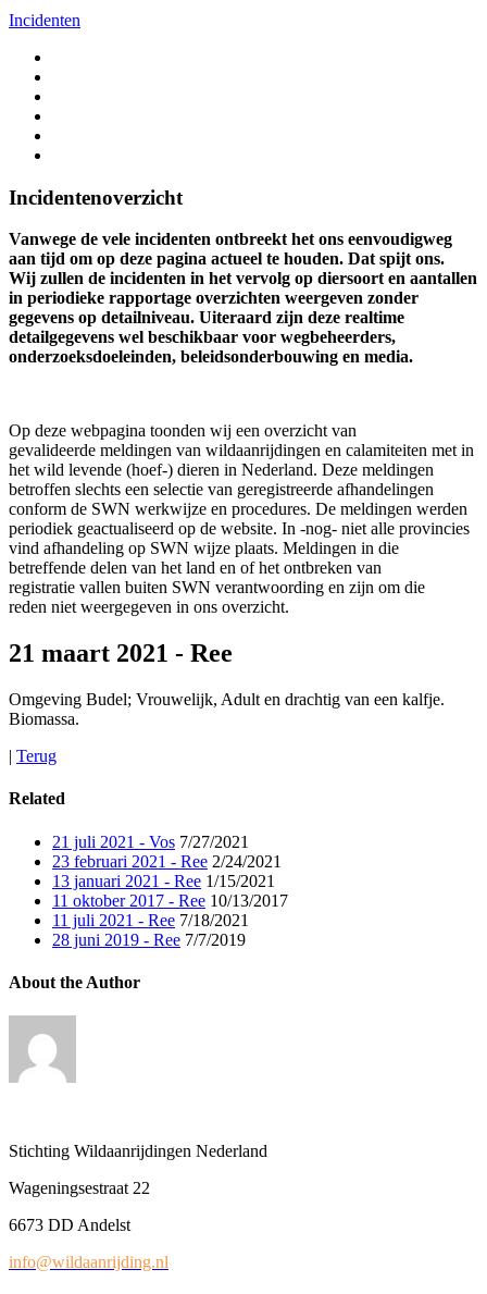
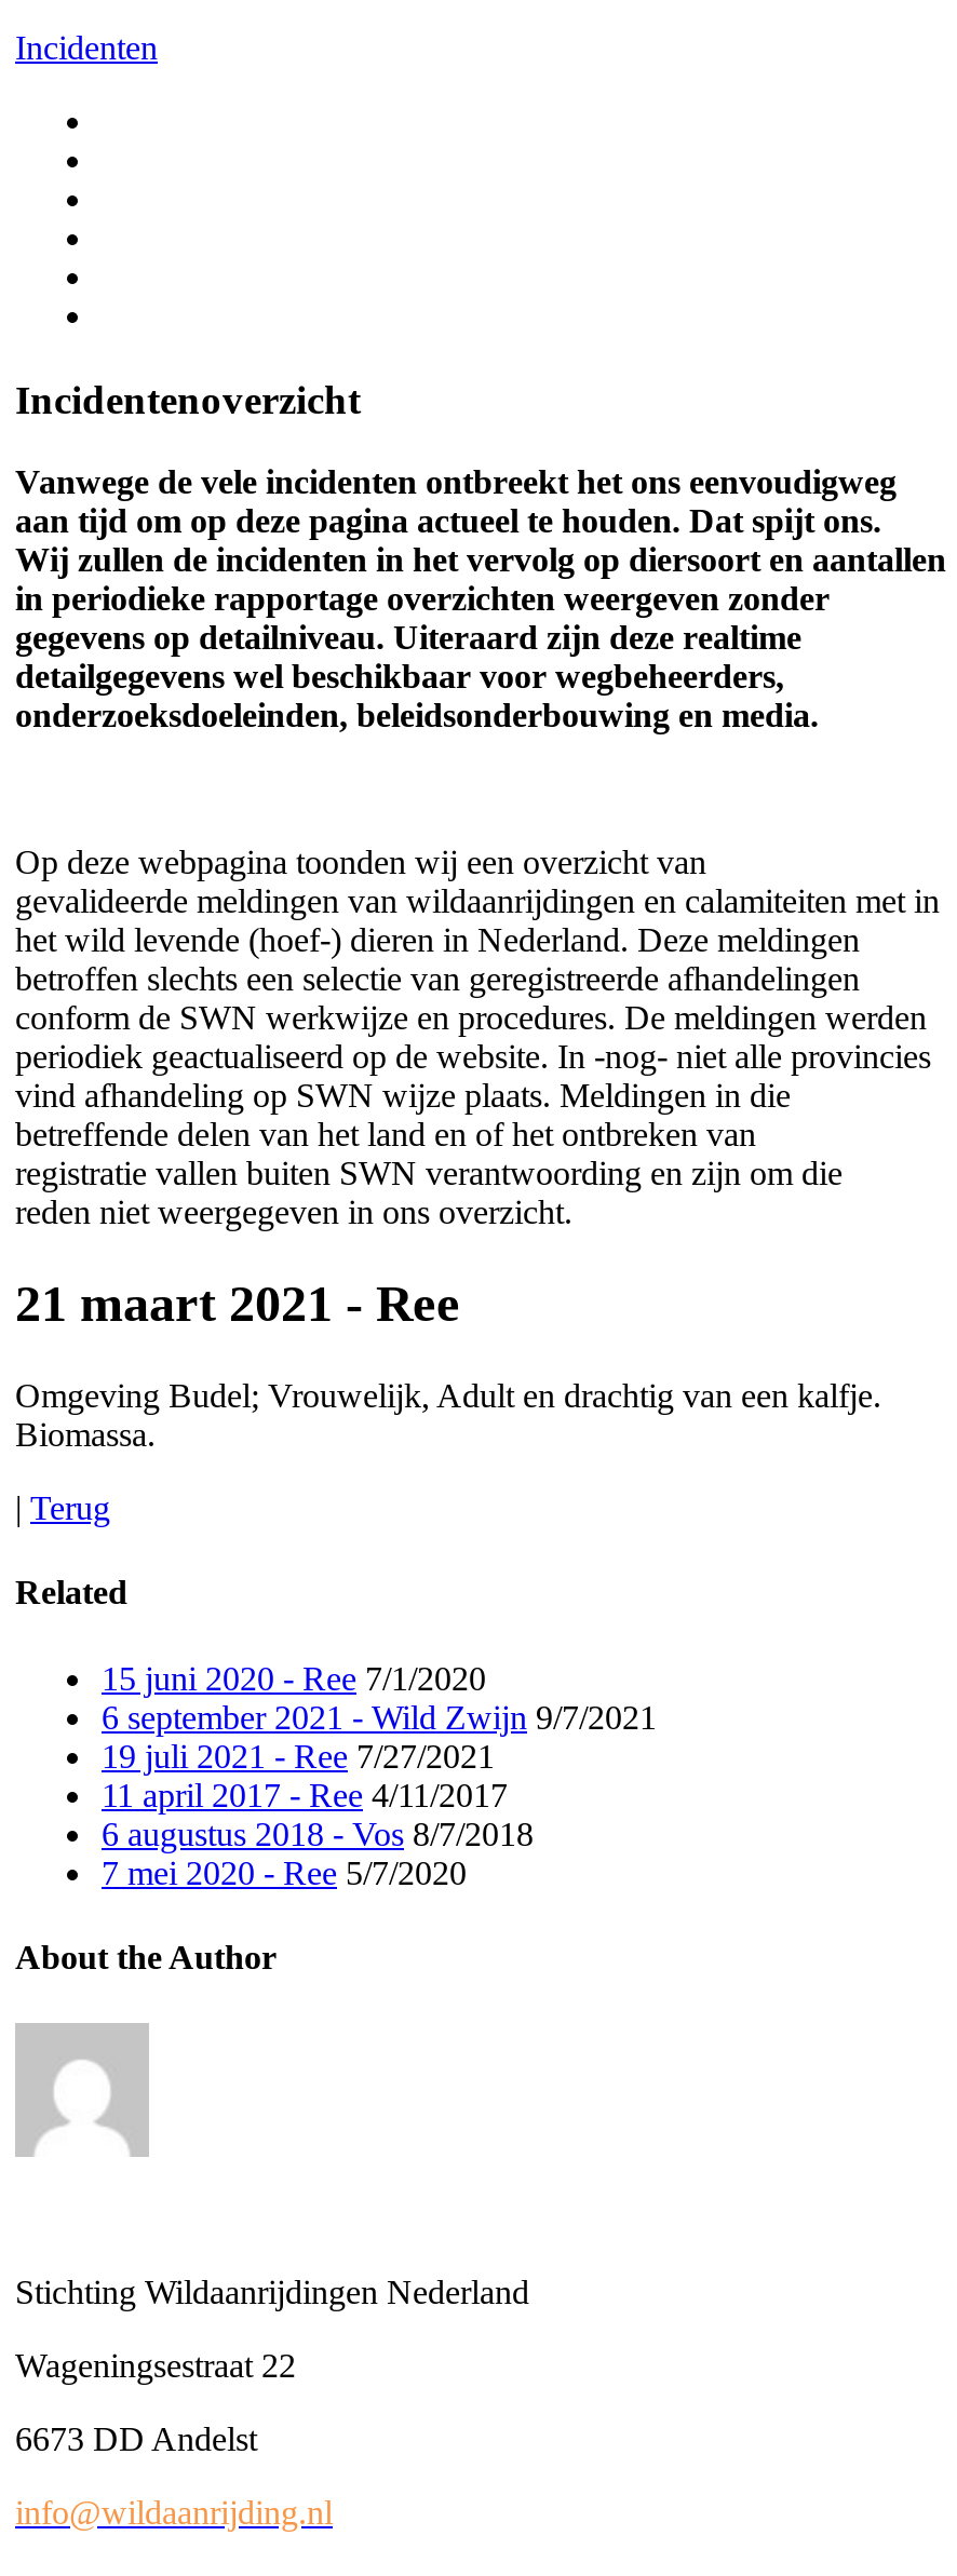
[52,832,288,949] 21 juli 2021 - Vos 7/27/2021 | 23 februari 2021 - Ree 2/24/2021 | 13 januari 2021 - Ree 1/15/2021 | 11 oktober 2017 - Ree 10/13/2017 | 11 juli 2021 - Ree 7/18/2021 | 28 juni 2019 - Ree 7/7/2019 -> [102,1659,657,1891] 15 juni 2020 - Ree 7/1/2020 | 6 september 2021 - Wild Zwijn 9/7/2021 | 19 juli 2021 - Ree 7/27/2021 | 11 april 2017 - Ree 4/11/2017 | 6 augustus 2018 - Vos 8/7/2018 | 7 mei 2020 - Ree 5/7/2020

